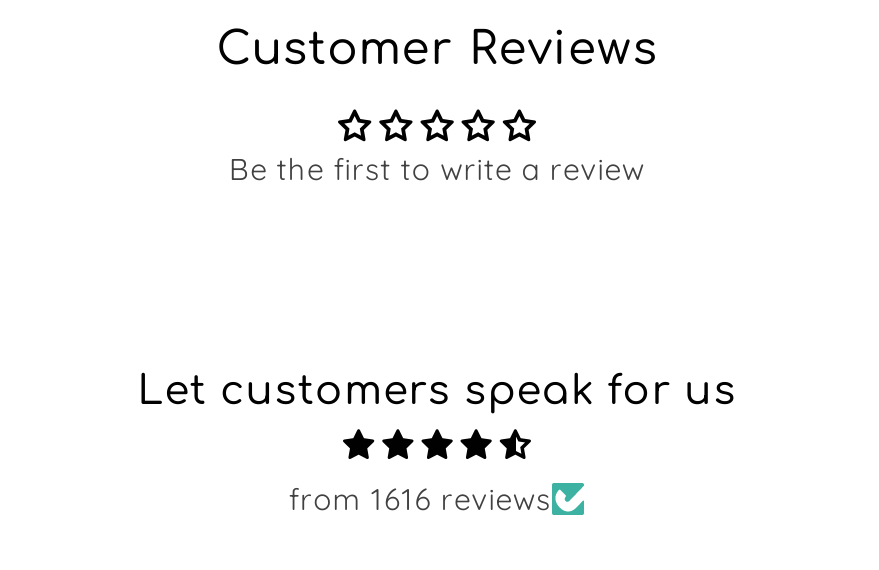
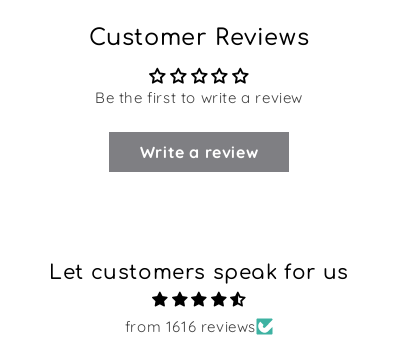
none -> [140,142,258,162] Write a review

